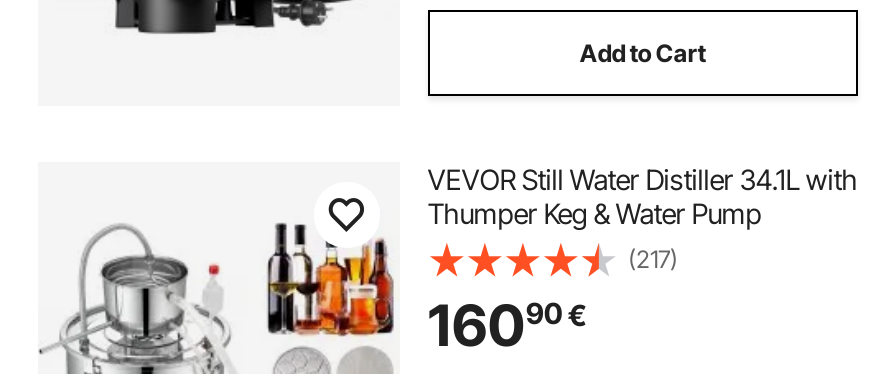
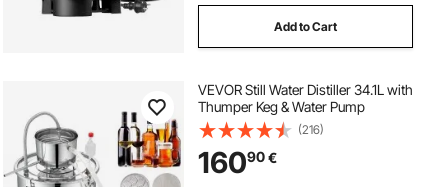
[628,243,678,273] (217) -> [298,122,324,137] (216)

